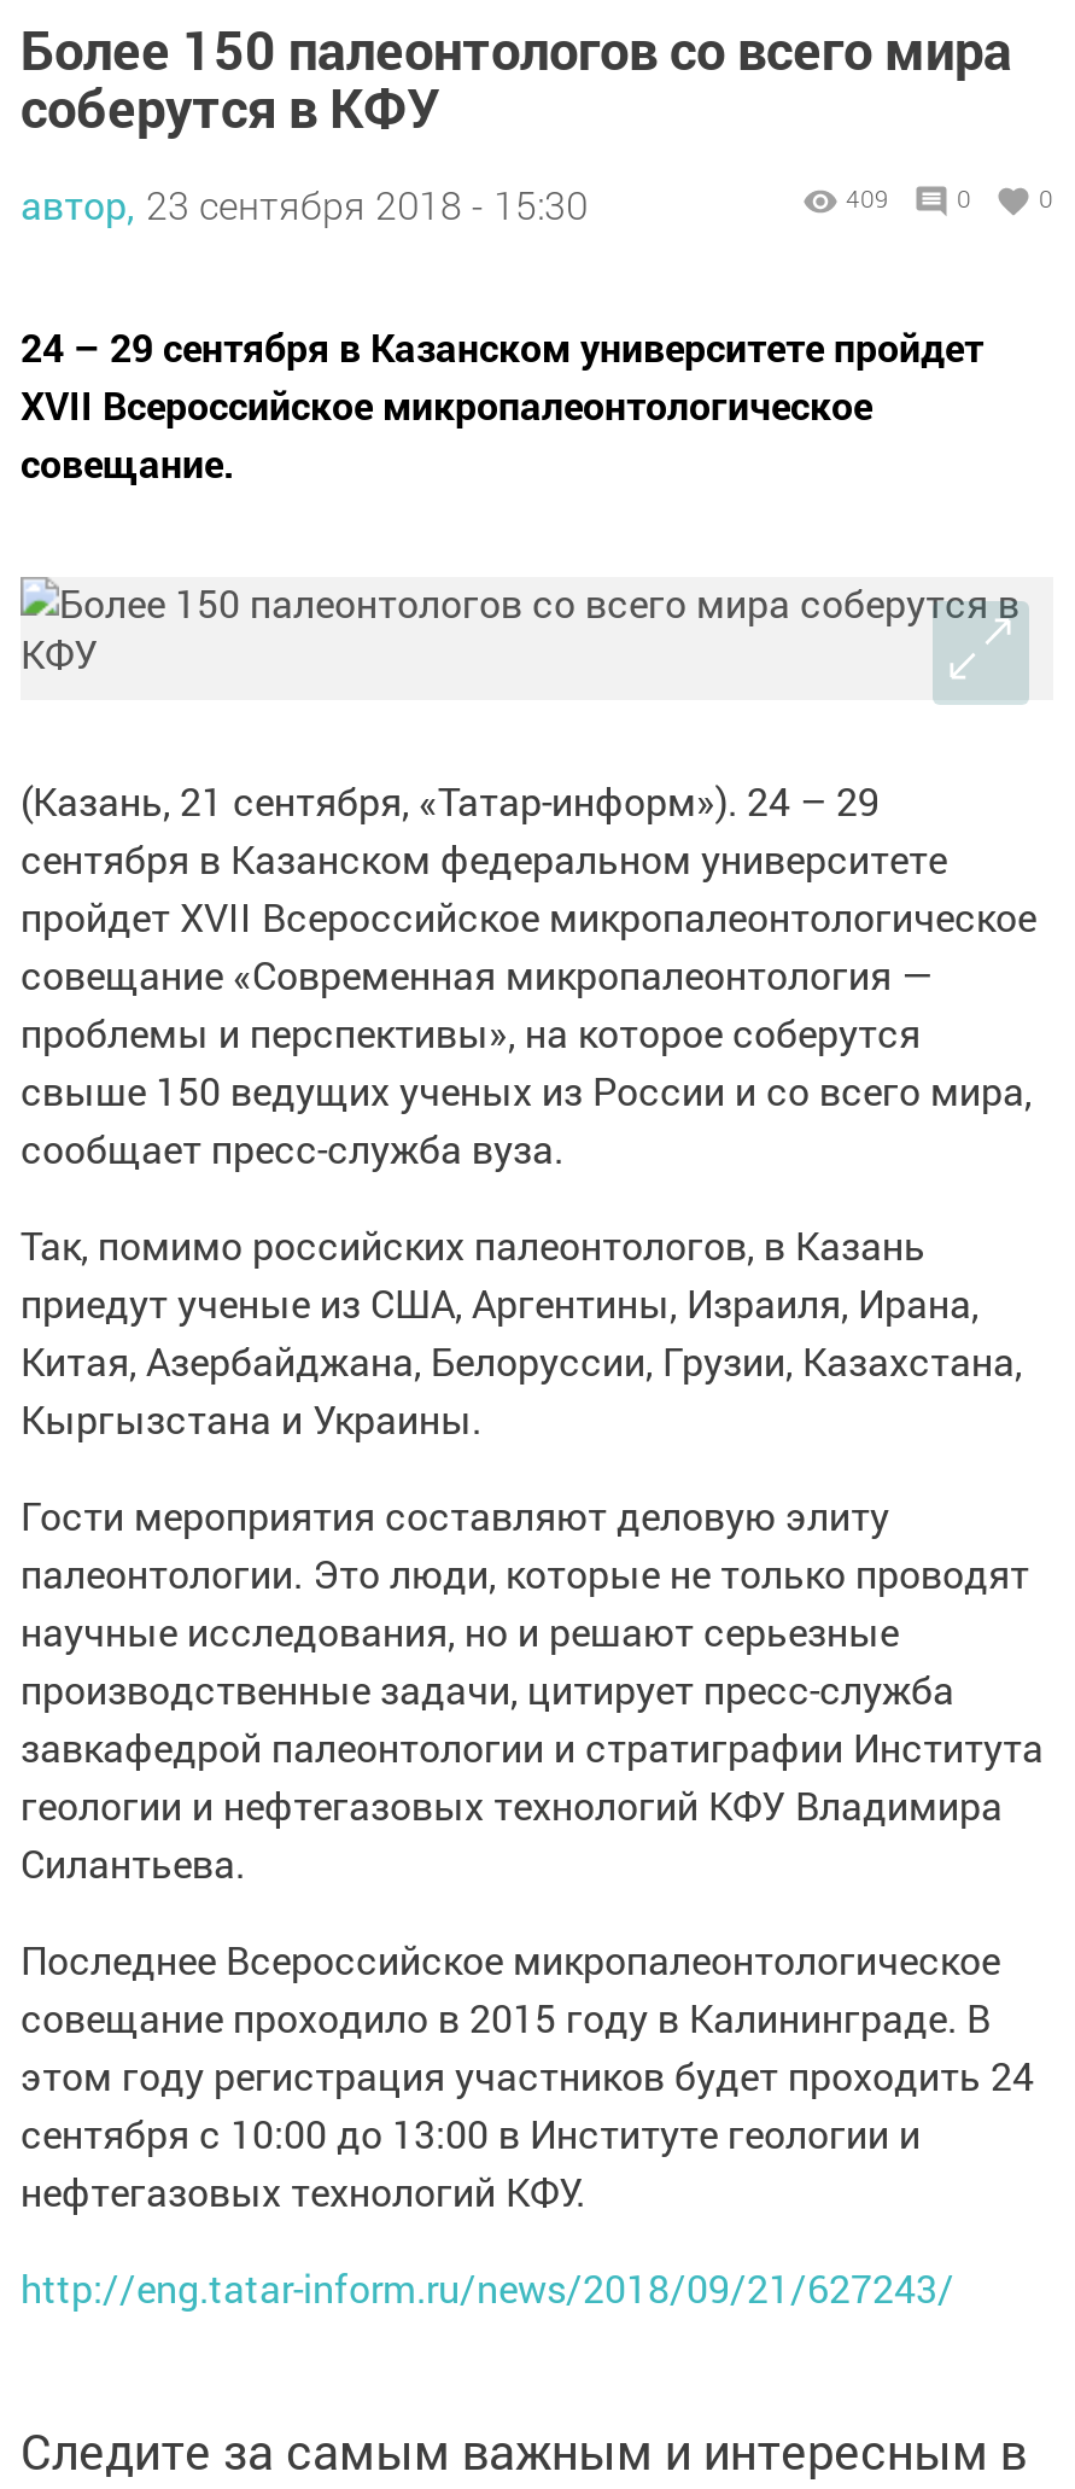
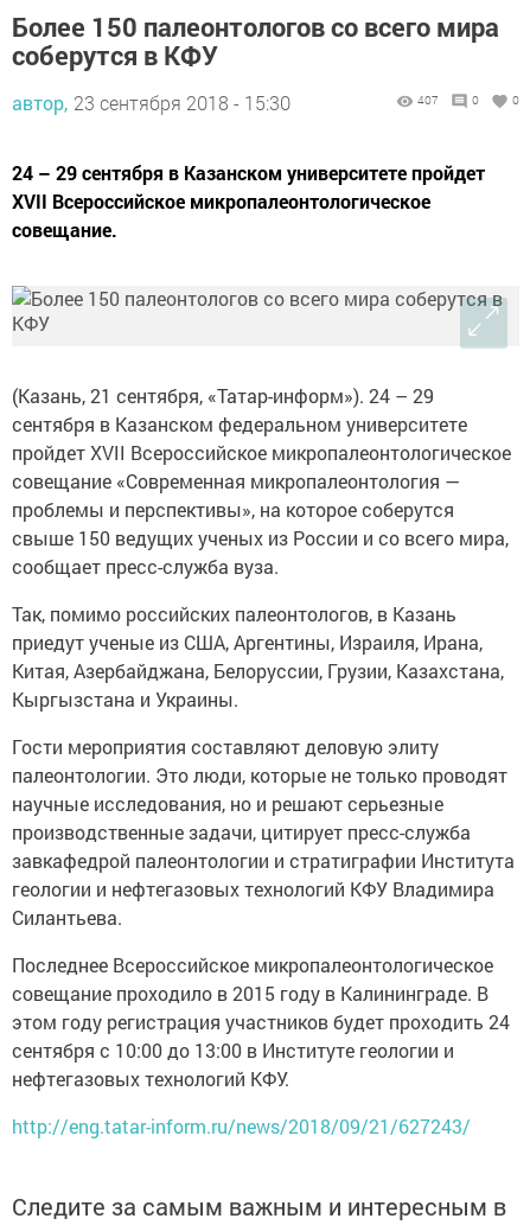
[846,184,889,216] 409 -> [417,93,439,108] 407

